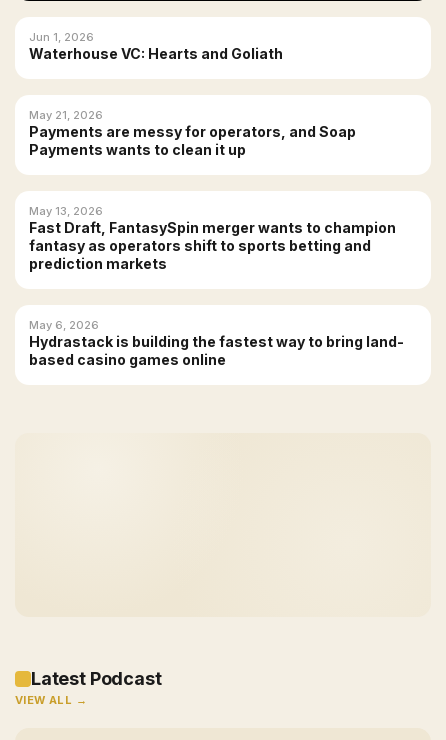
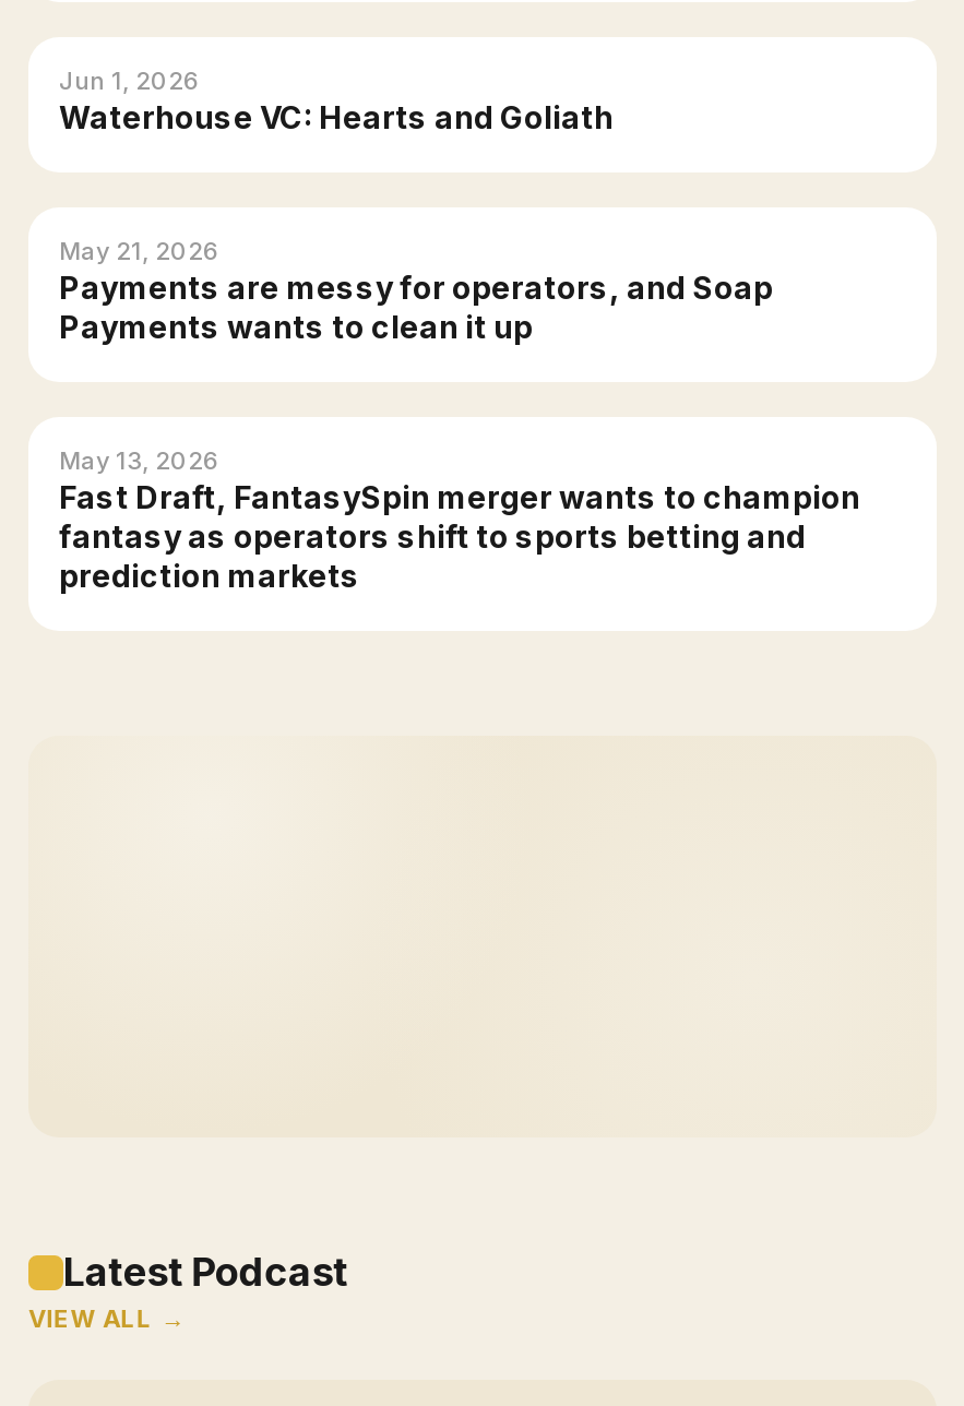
[29,318,404,368] May 6, 2026 | Hydrastack is building the fastest way to bring land- | based casino games online -> none

